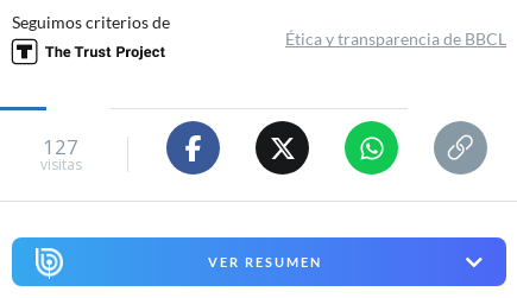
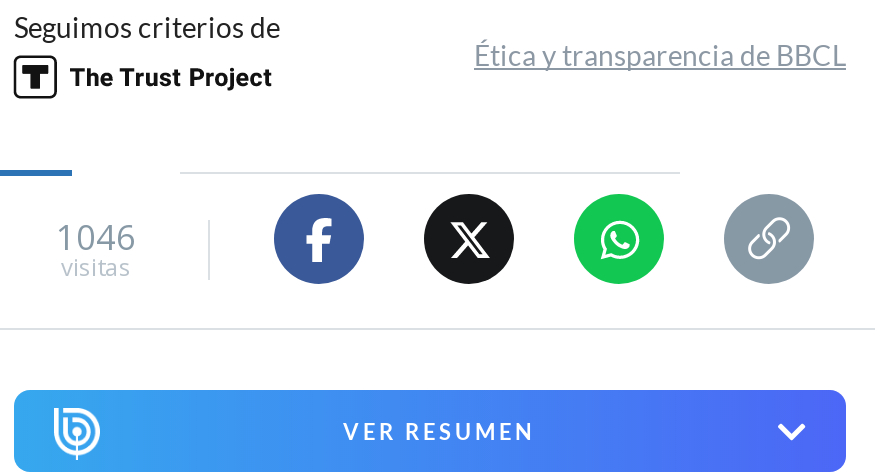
[43,133,78,160] 127 -> [56,214,136,260] 1046

